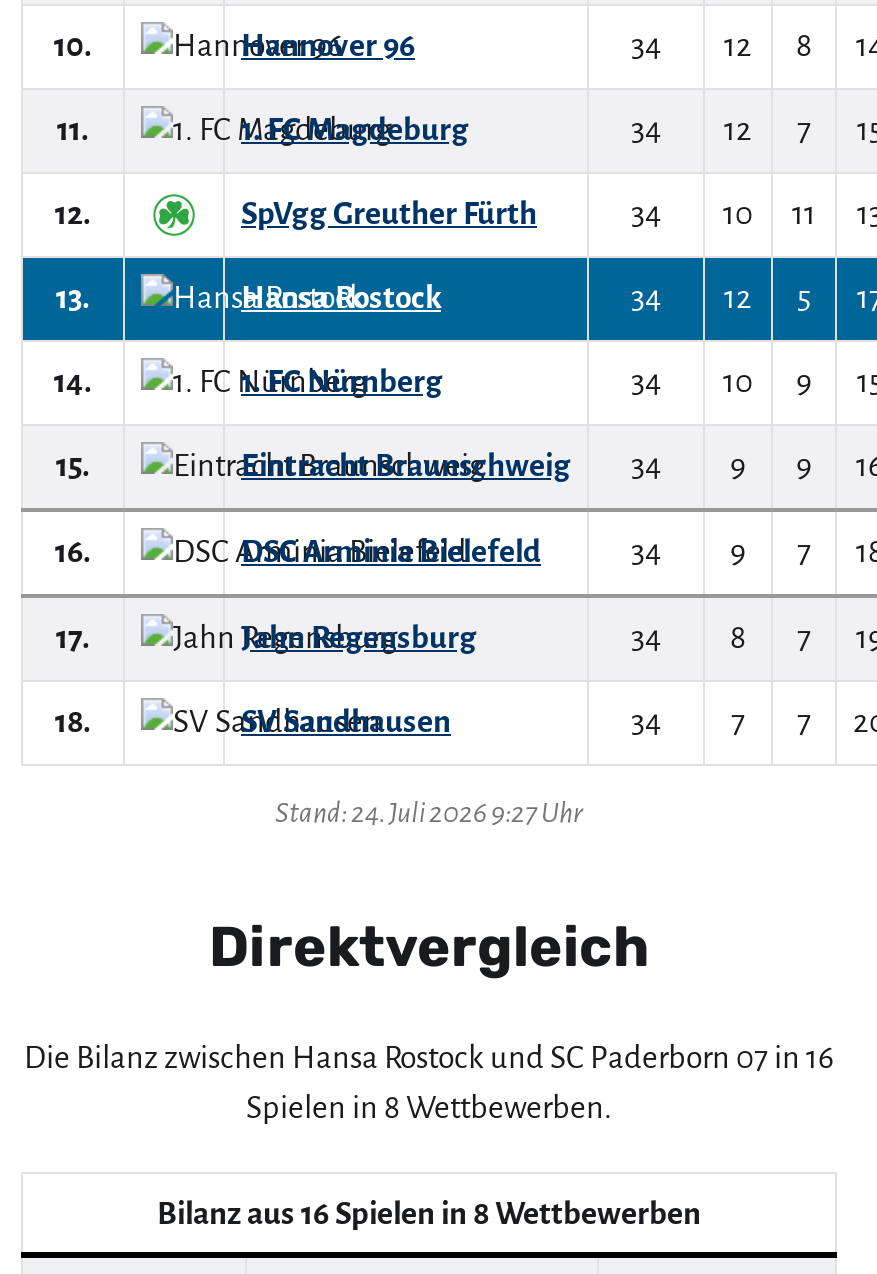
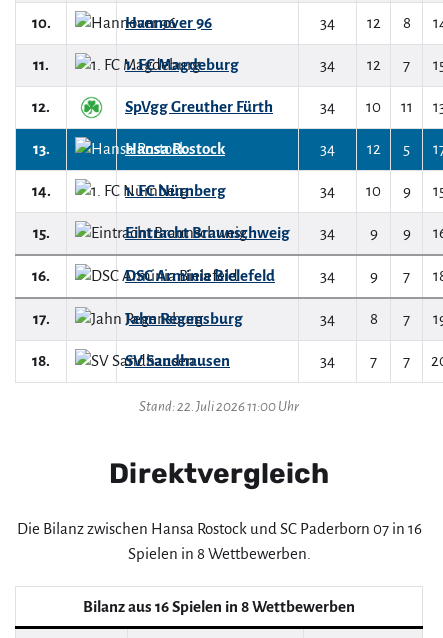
[275,798,583,828] Stand: 24. Juli 2026 9:27 Uhr -> [139,399,299,414] Stand: 22. Juli 2026 11:00 Uhr

